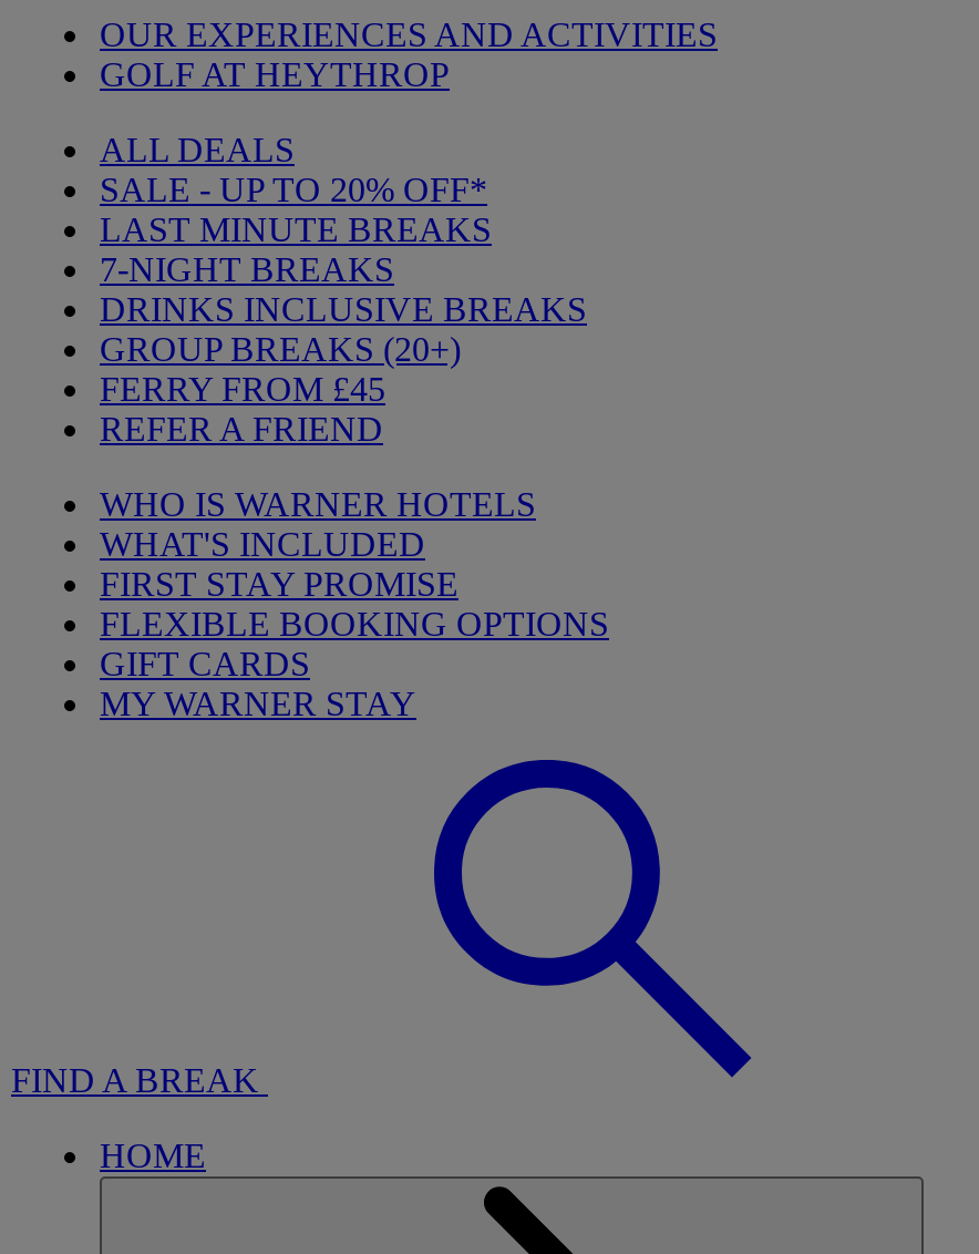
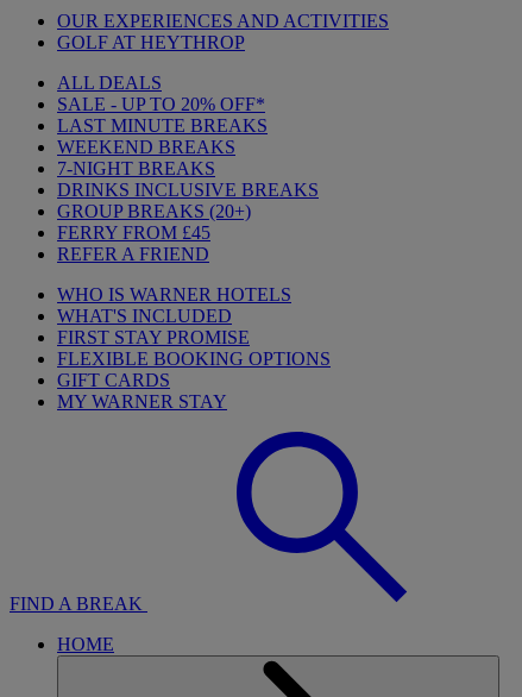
none -> [57,137,235,157] WEEKEND BREAKS

